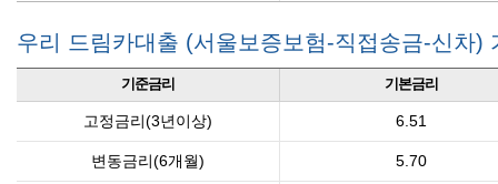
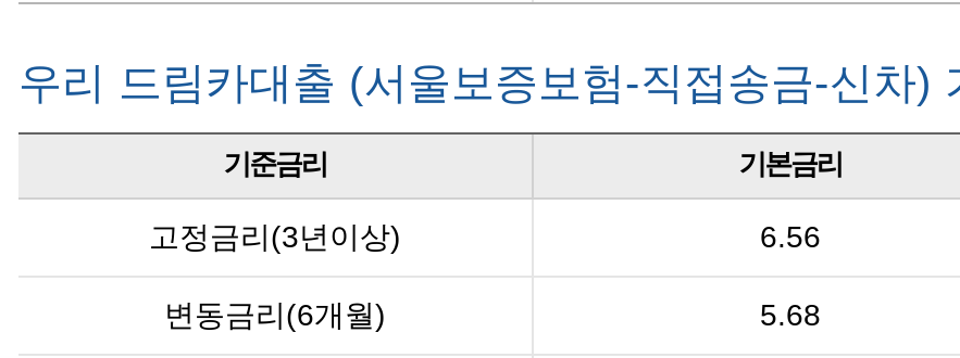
[396,112,427,130] 6.51 -> [760,220,821,255] 6.56
[396,152,427,170] 5.70 -> [760,298,821,333] 5.68

